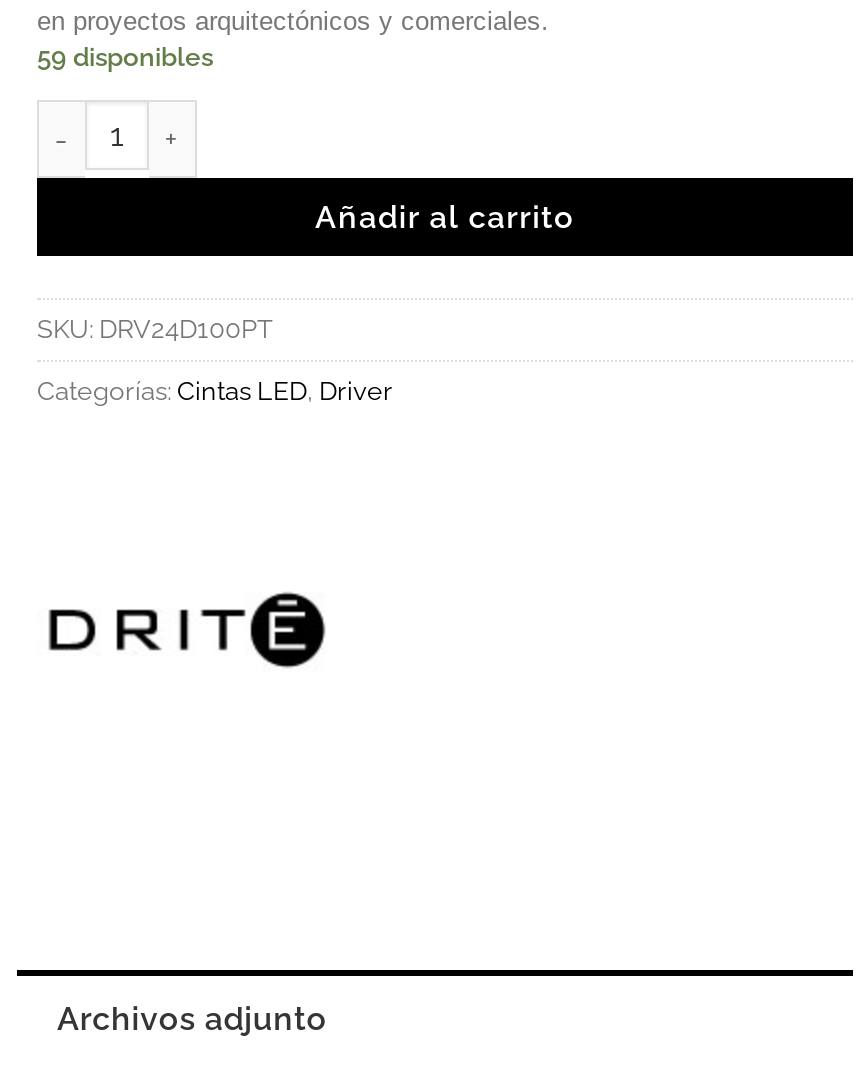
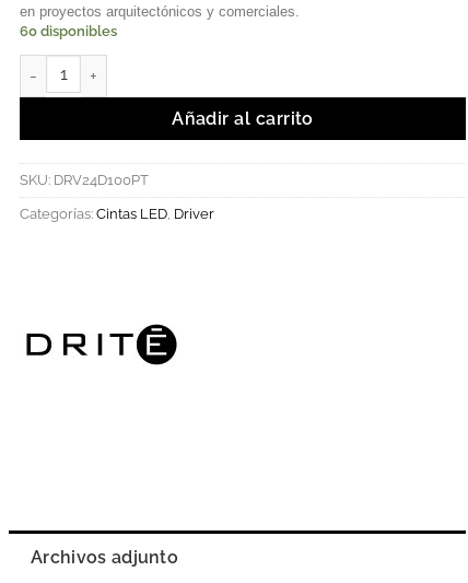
[37,43,213,73] 59 disponibles -> [20,24,117,40] 60 disponibles

